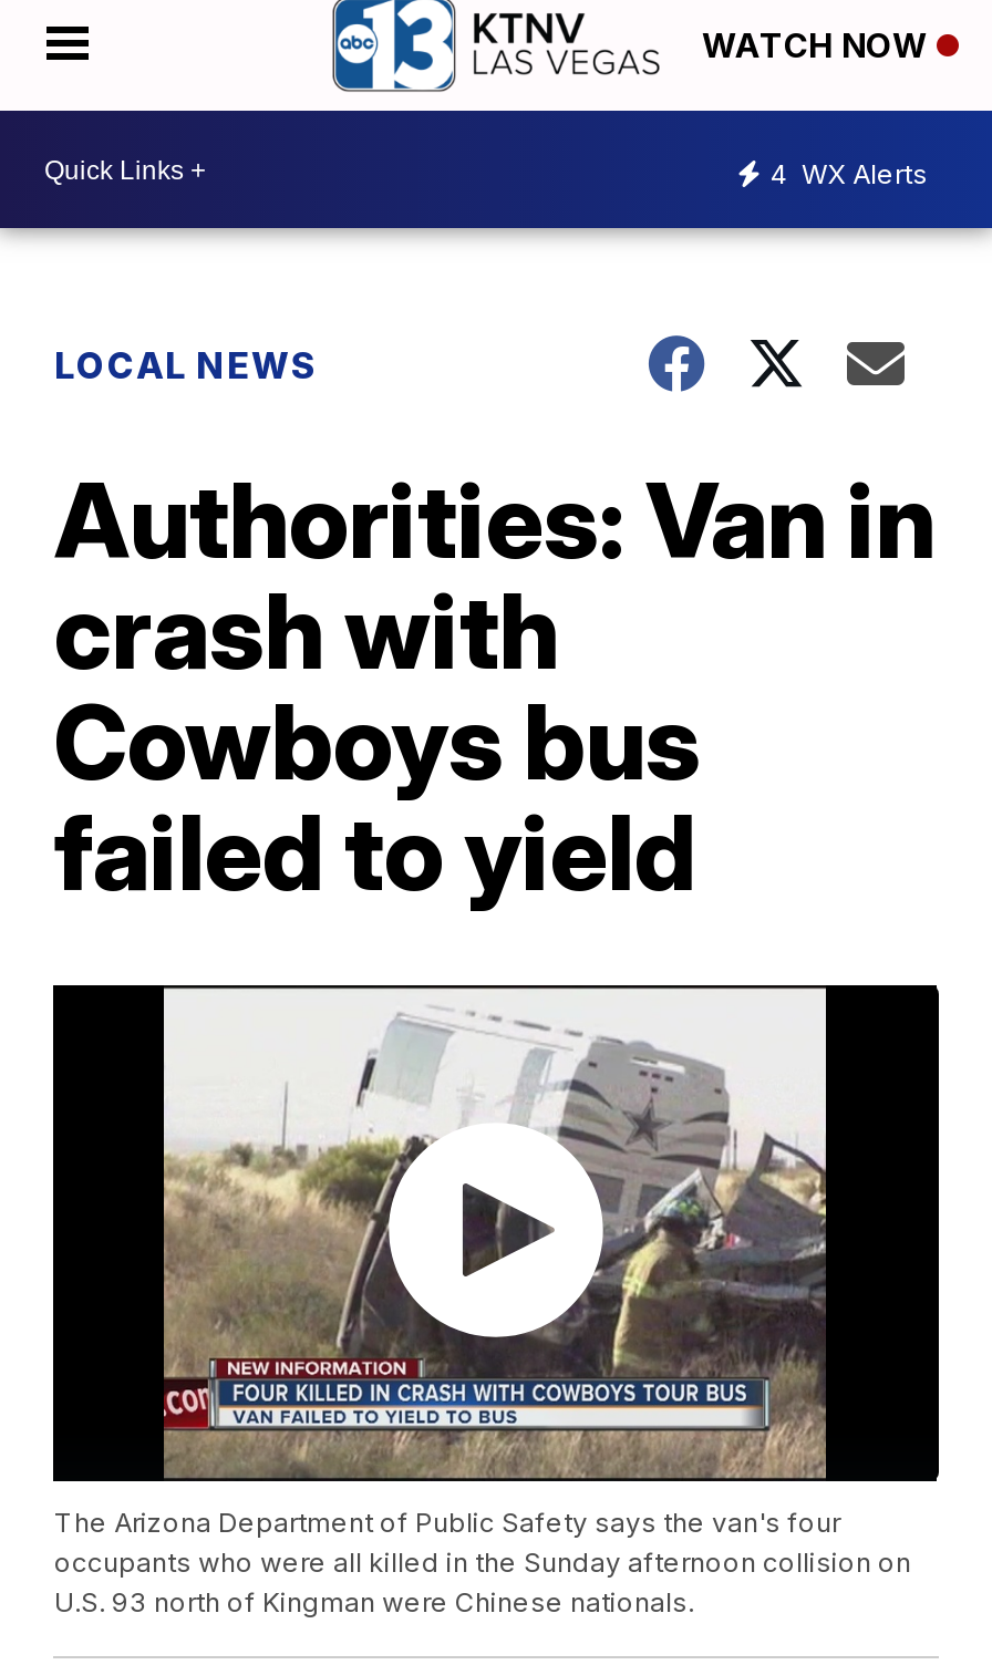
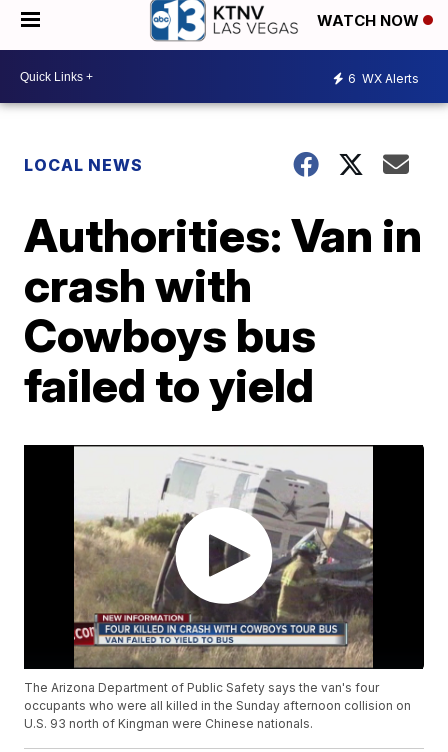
[771,156,928,189] 4 WX Alerts -> [348,70,419,85] 6 WX Alerts

